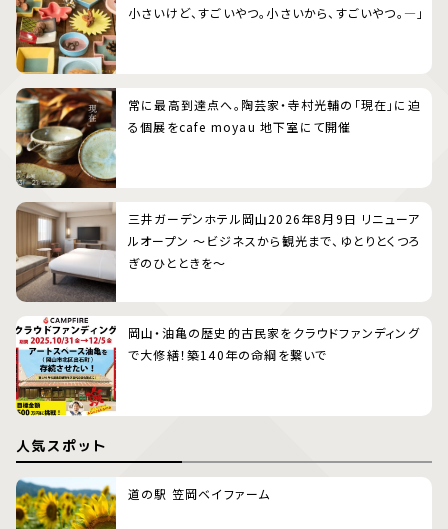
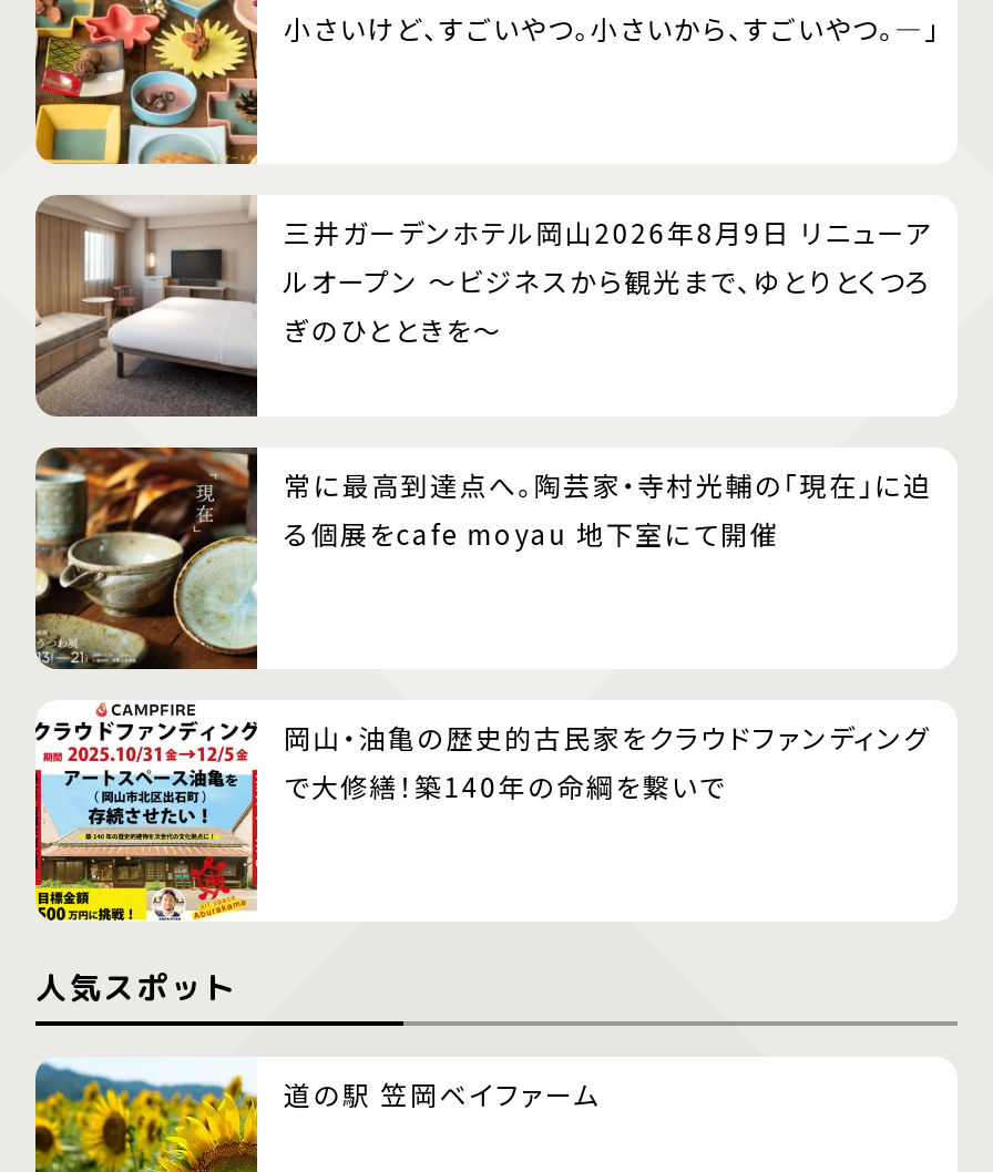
moved [16,87,421,188] -> [35,445,933,669]: [image] | 常に最高到達点へ。陶芸家・寺村光輔の「現在」に迫 | る個展をcafe moyau 地下室にて開催
moved [14,201,421,303] -> [31,193,933,419]: [image] | 三井ガーデンホテル岡山2026年8月9日 リニューア | ルオープン 〜ビジネスから観光まで、ゆとりとくつろ | ぎのひとときを〜

